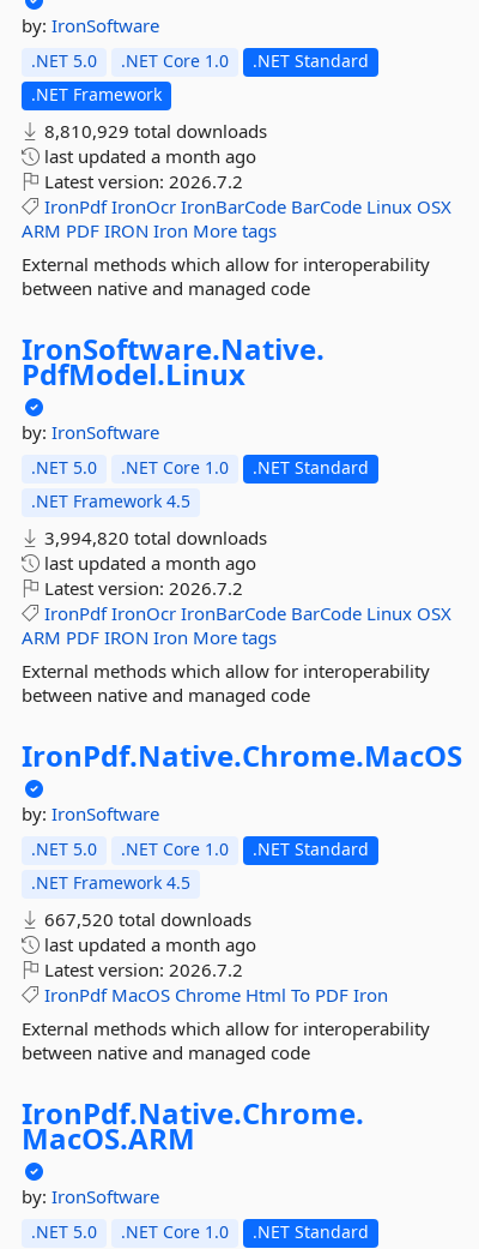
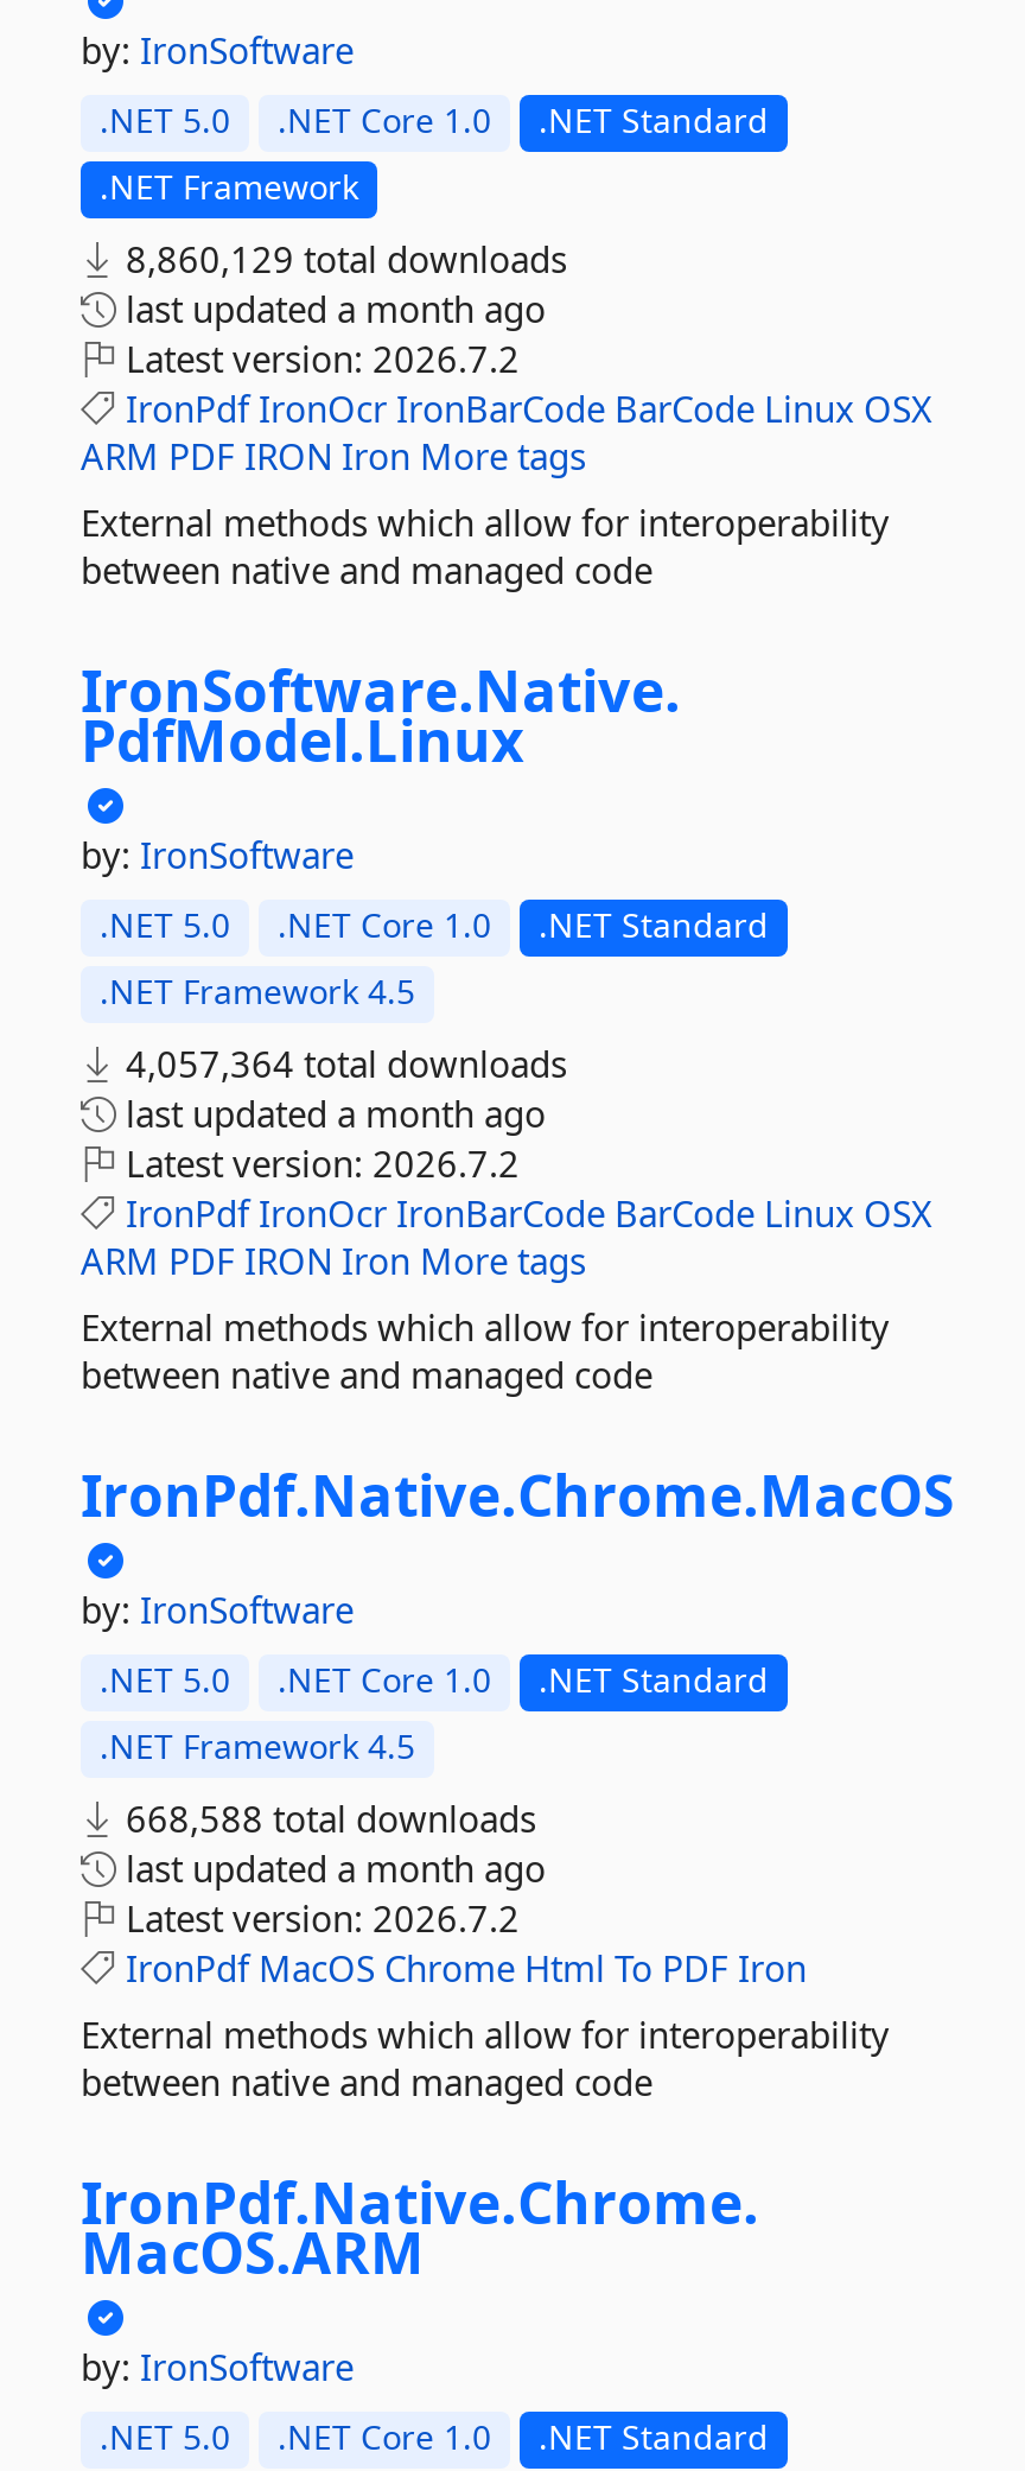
[40,119,267,143] 8,810,929 total downloads -> [116,235,567,282] 8,860,129 total downloads
[40,526,267,550] 3,994,820 total downloads -> [116,1040,567,1087] 4,057,364 total downloads
[40,907,251,931] 667,520 total downloads -> [116,1795,536,1842] 668,588 total downloads

